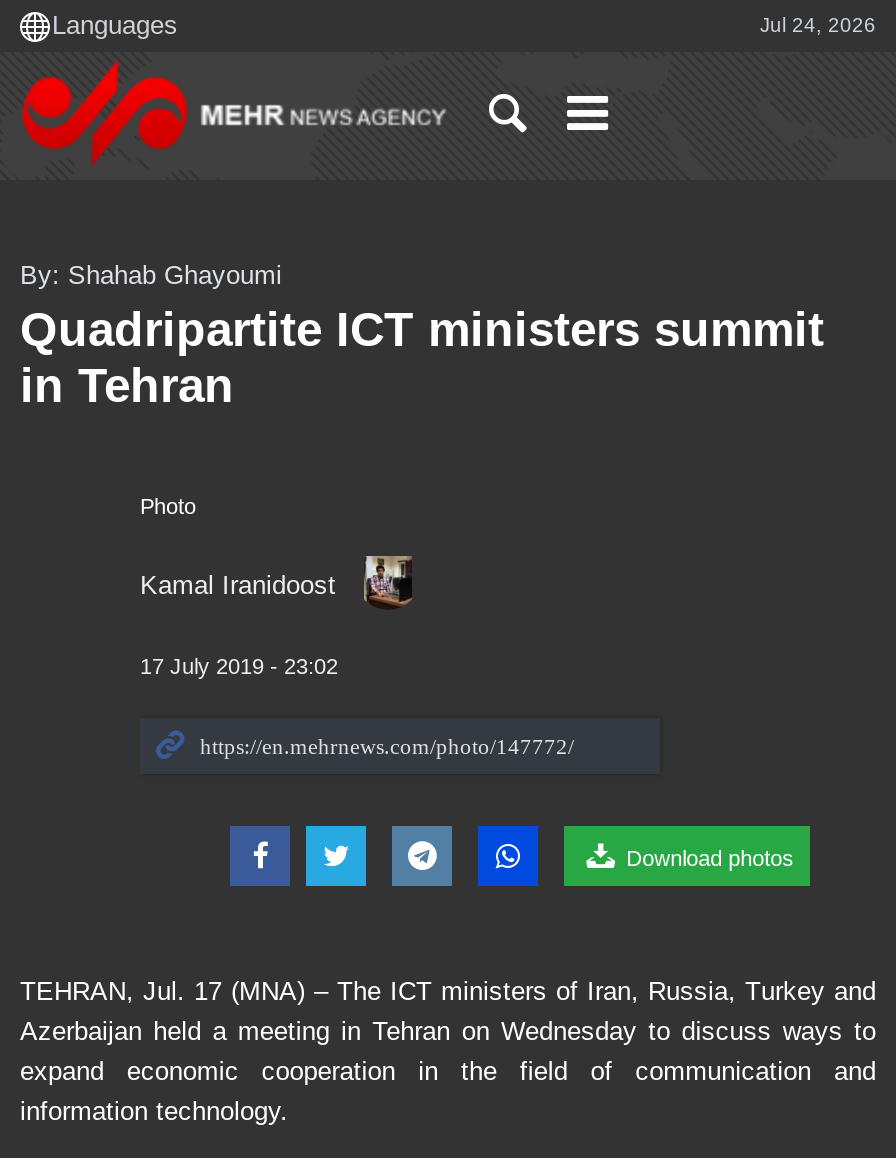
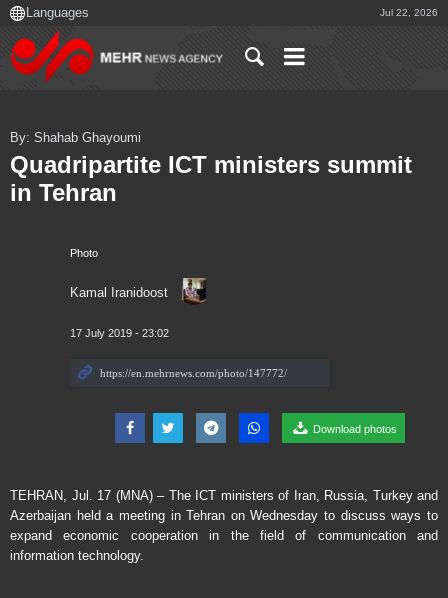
[760,14,876,36] Jul 24, 2026 -> [380,7,438,18] Jul 22, 2026

